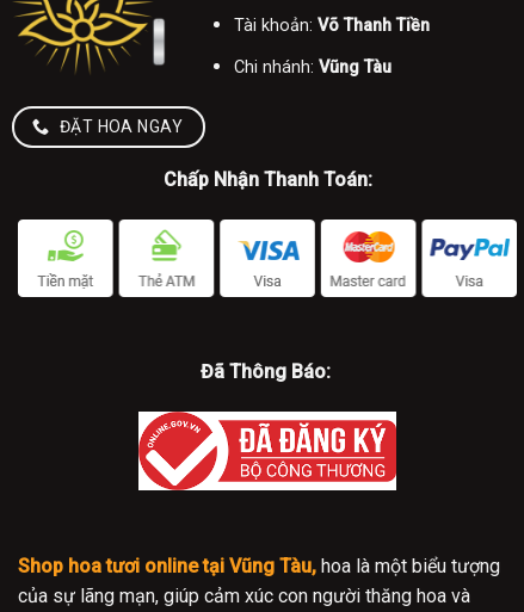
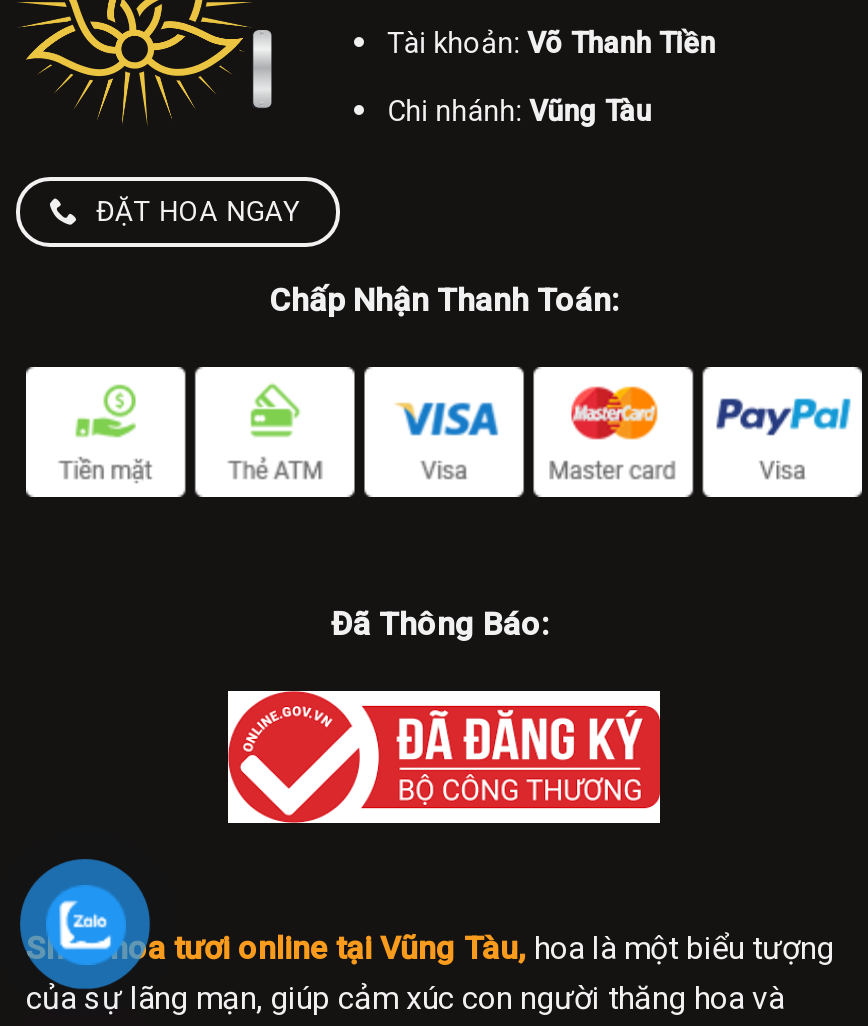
none -> [18,858,152,934] [image]

